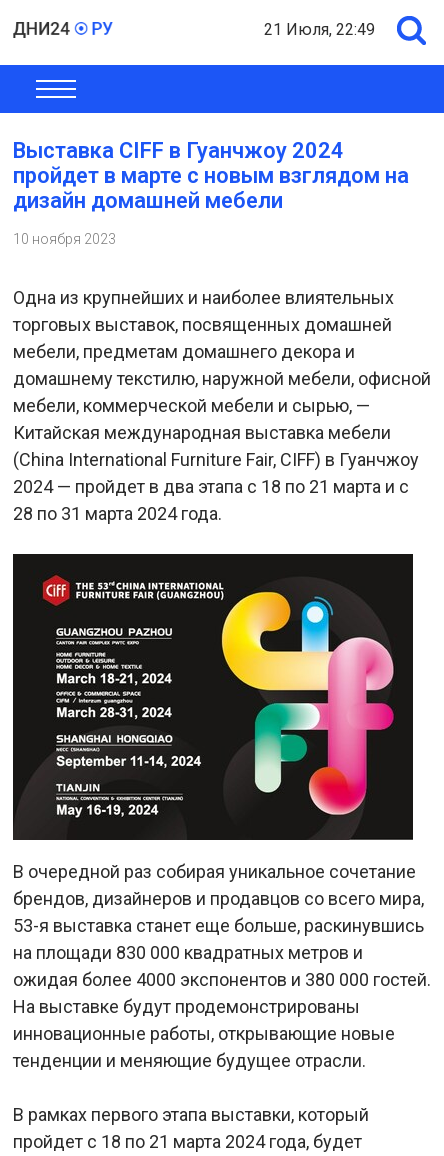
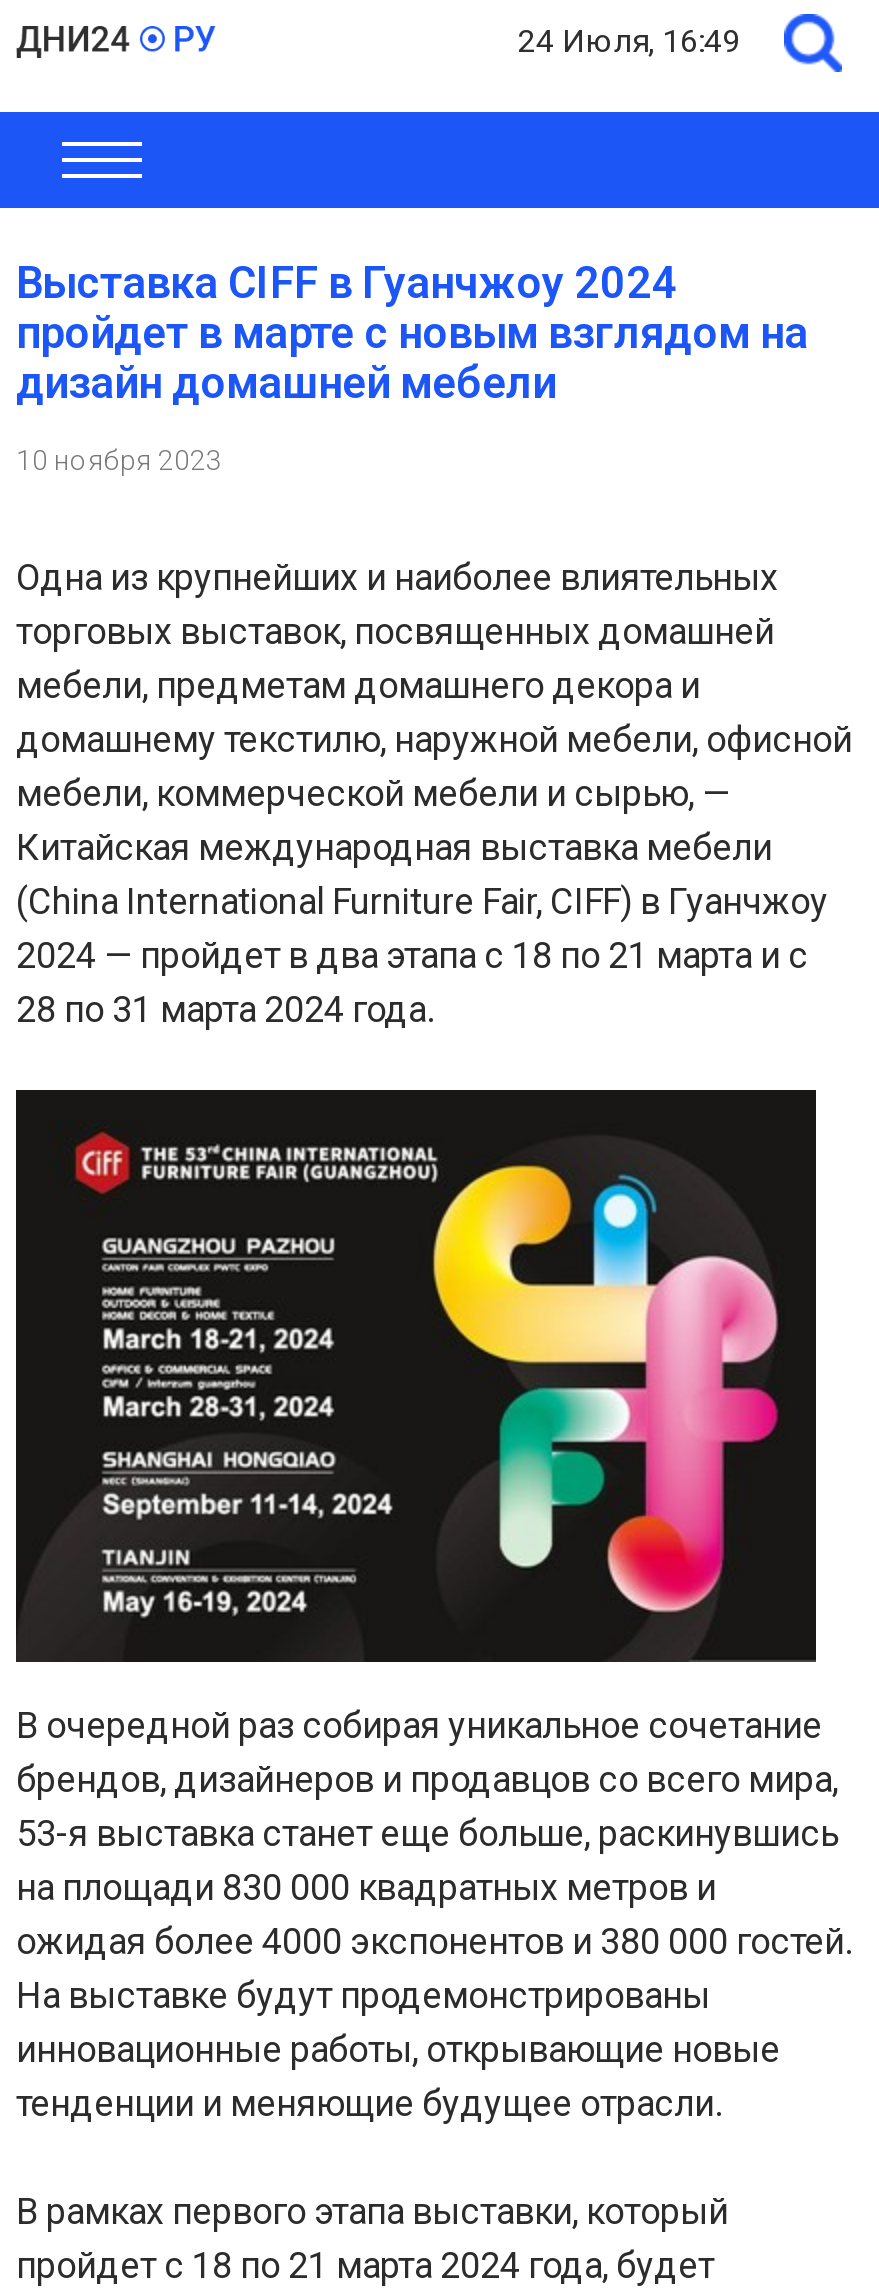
[264,20,375,39] 21 Июля, 22:49 -> [518,22,740,60] 24 Июля, 16:49

